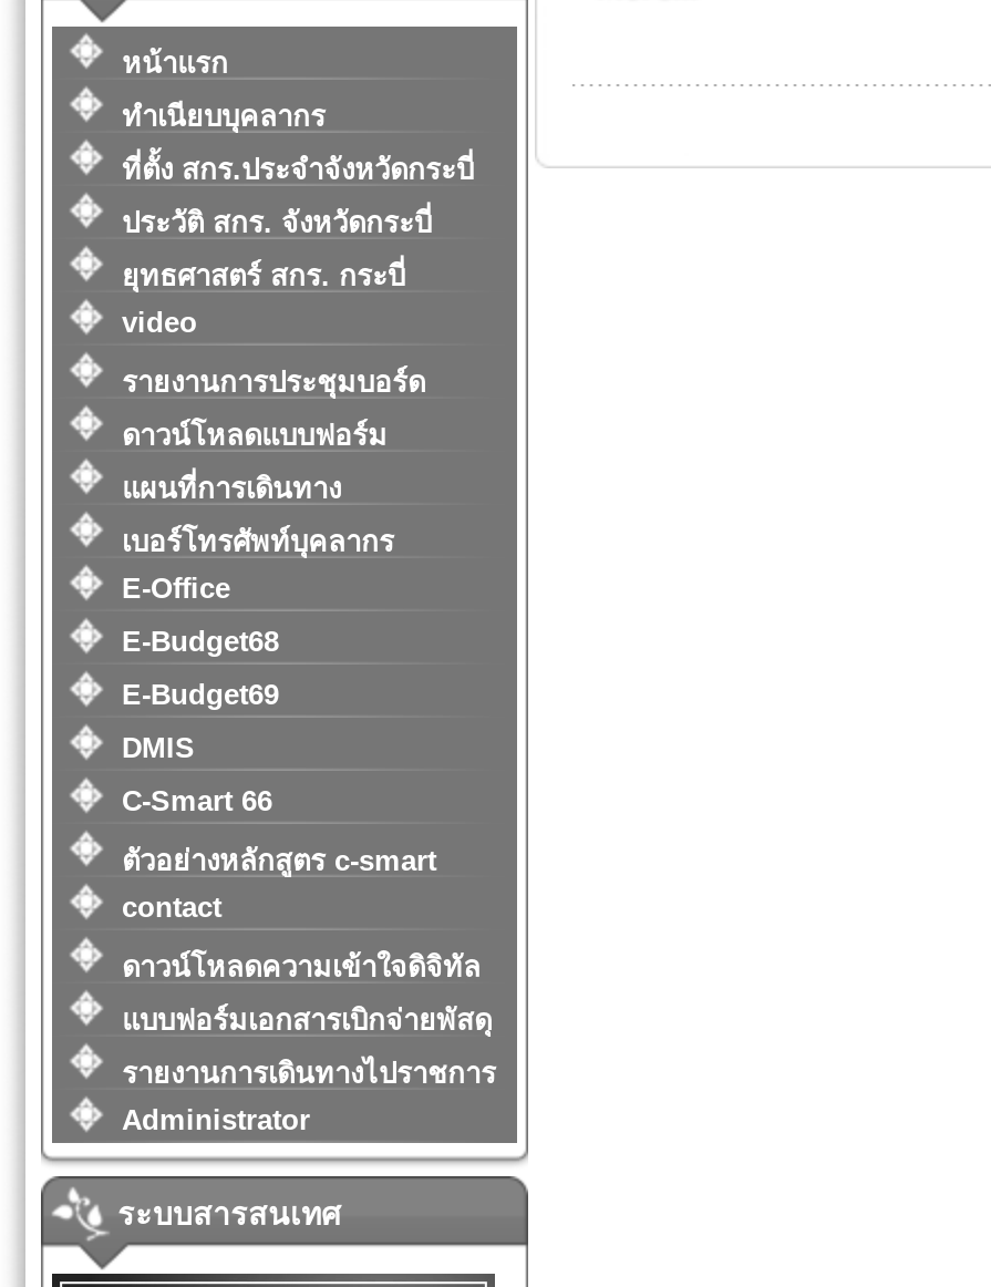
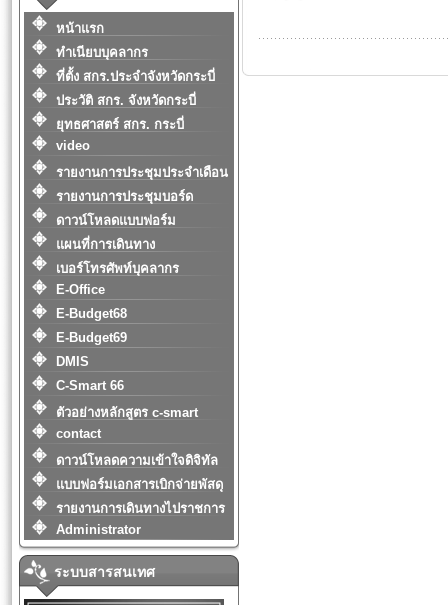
none -> [55,165,227,180] รายงานการประชุมประจำเดือน

